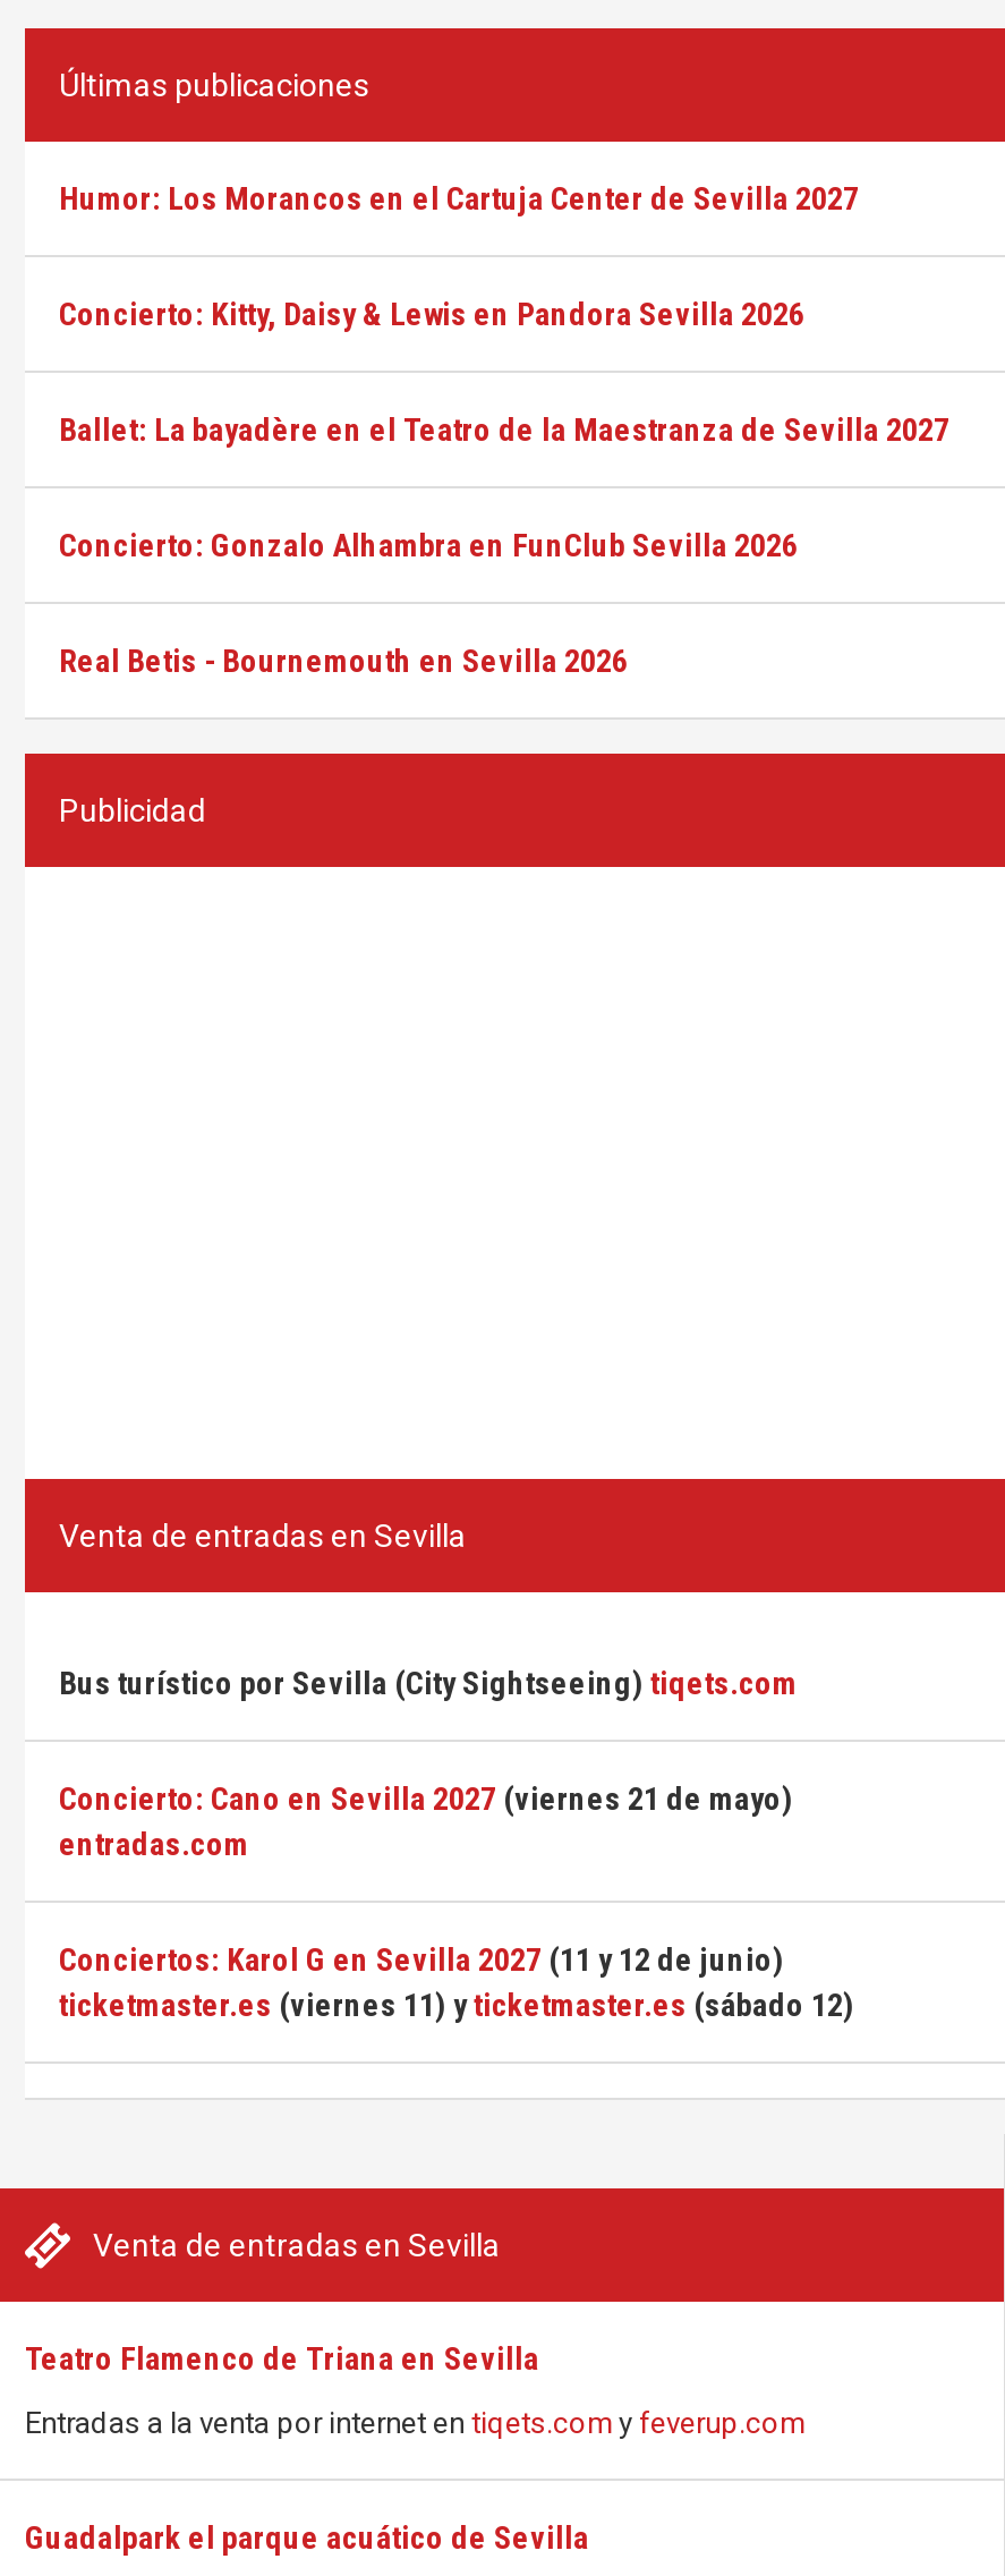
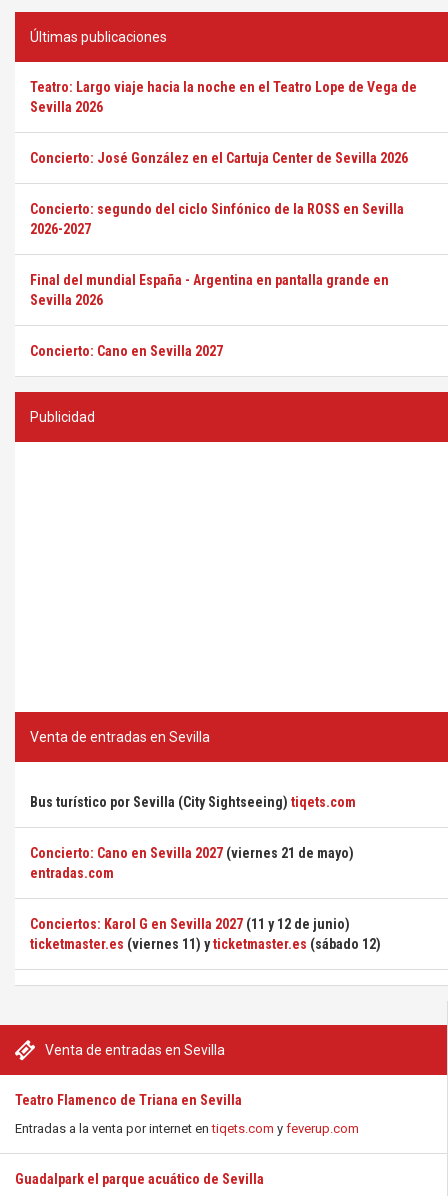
[59,180,859,216] Humor: Los Morancos en el Cartuja Center de Sevilla 2027 -> [30,79,417,115] Teatro: Largo viaje hacia la noche en el Teatro Lope de Vega de | Sevilla 2026
[59,296,804,332] Concierto: Kitty, Daisy & Lewis en Pandora Sevilla 2026 -> [30,150,408,166] Concierto: José González en el Cartuja Center de Sevilla 2026
[59,411,949,448] Ballet: La bayadère en el Teatro de la Maestranza de Sevilla 2027 -> [30,201,404,237] Concierto: segundo del ciclo Sinfónico de la ROSS en Sevilla | 2026-2027
[59,527,798,563] Concierto: Gonzalo Alhambra en FunClub Sevilla 2026 -> [30,272,389,308] Final del mundial España - Argentina en pantalla grande en | Sevilla 2026
[59,643,628,679] Real Betis - Bournemouth en Sevilla 2026 -> [30,343,223,359] Concierto: Cano en Sevilla 2027

